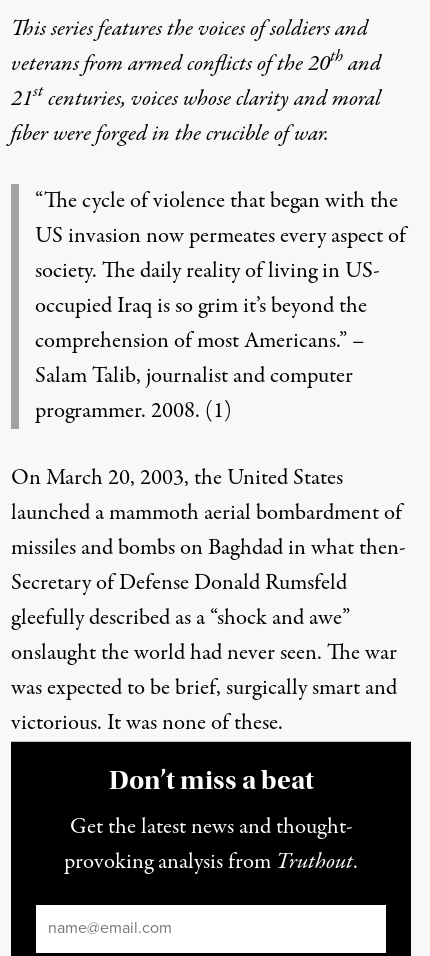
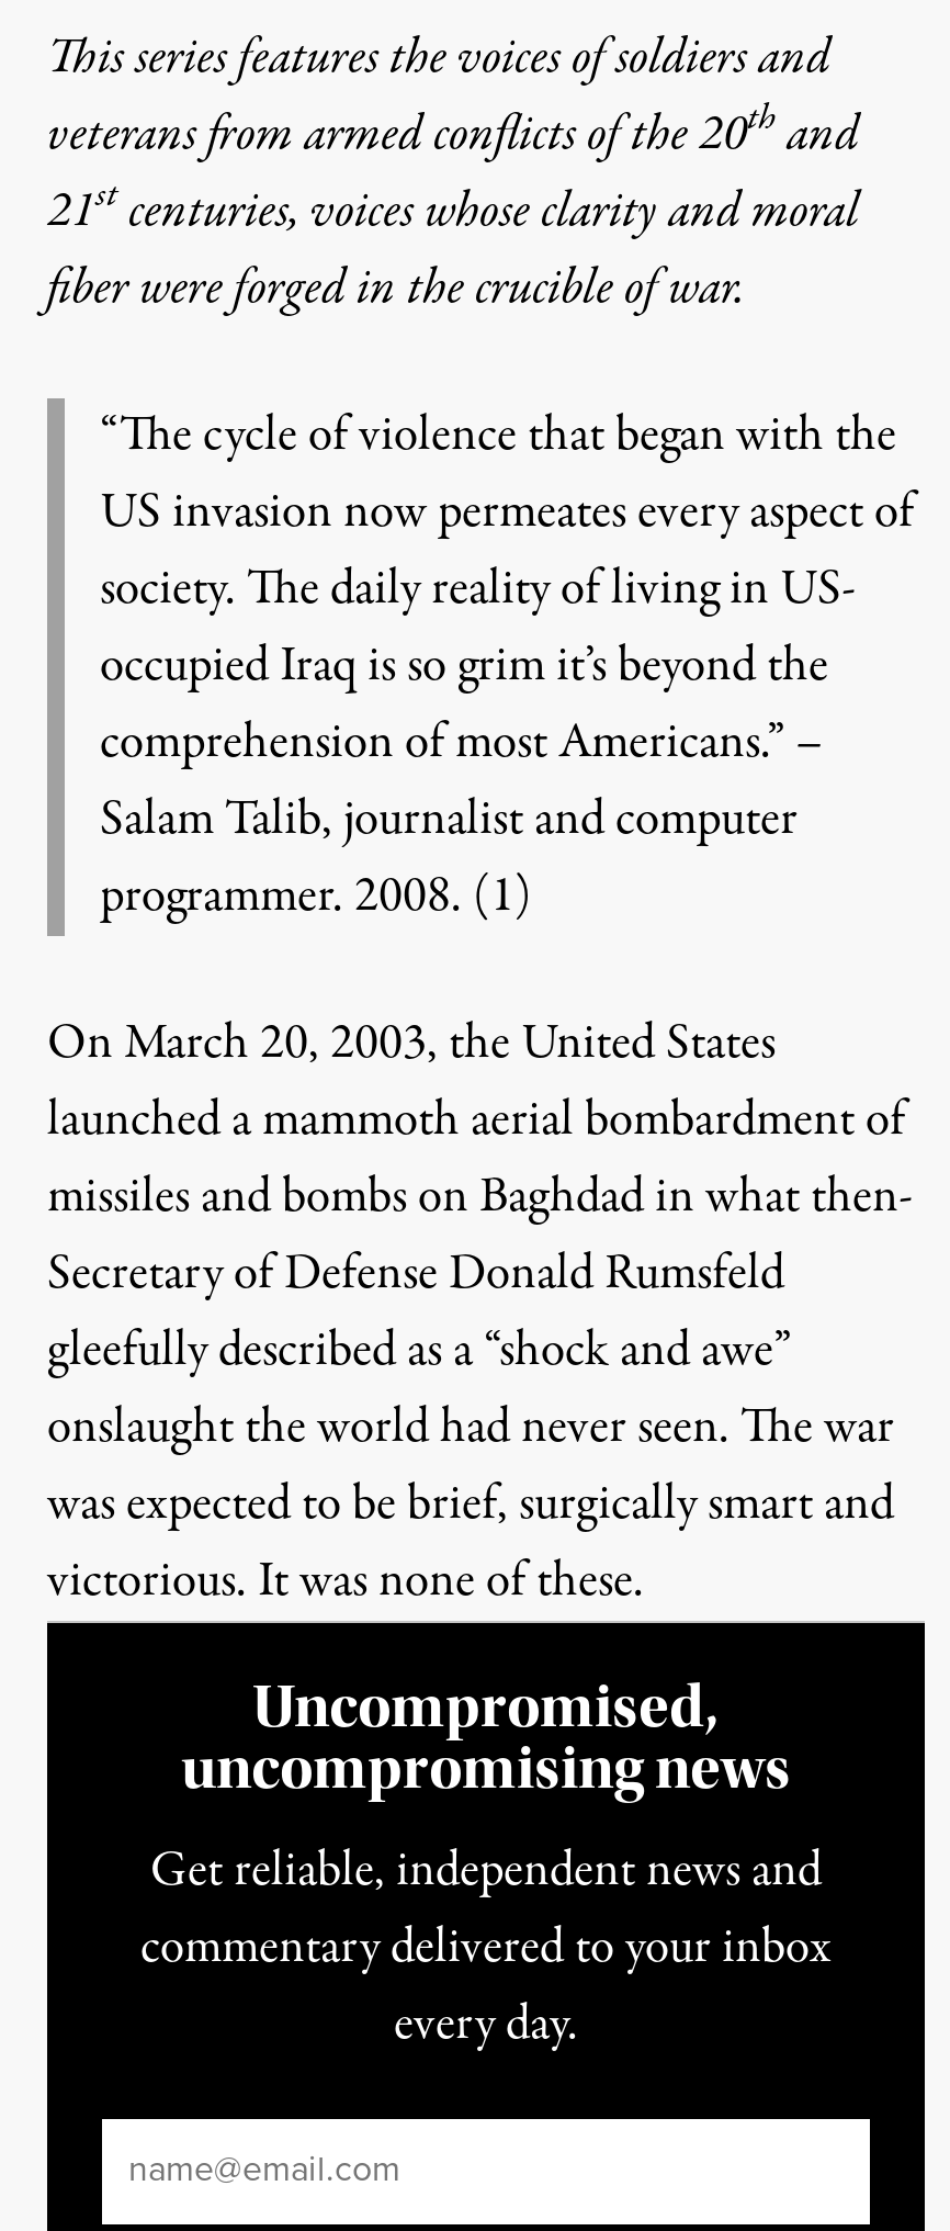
[108,764,313,796] Don’t miss a beat -> [181,1671,791,1803] Uncompromised, | uncompromising news
[64,811,358,878] Get the latest news and thought- | provoking analysis from Truthout. -> [140,1836,832,2060] Get reliable, independent news and | commentary delivered to your inbox | every day.

